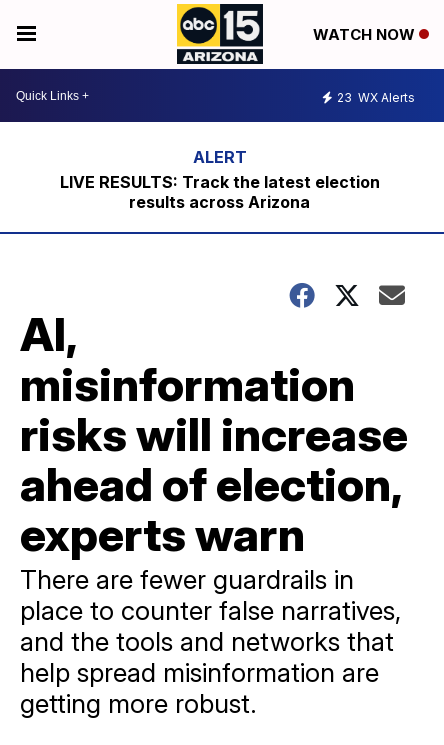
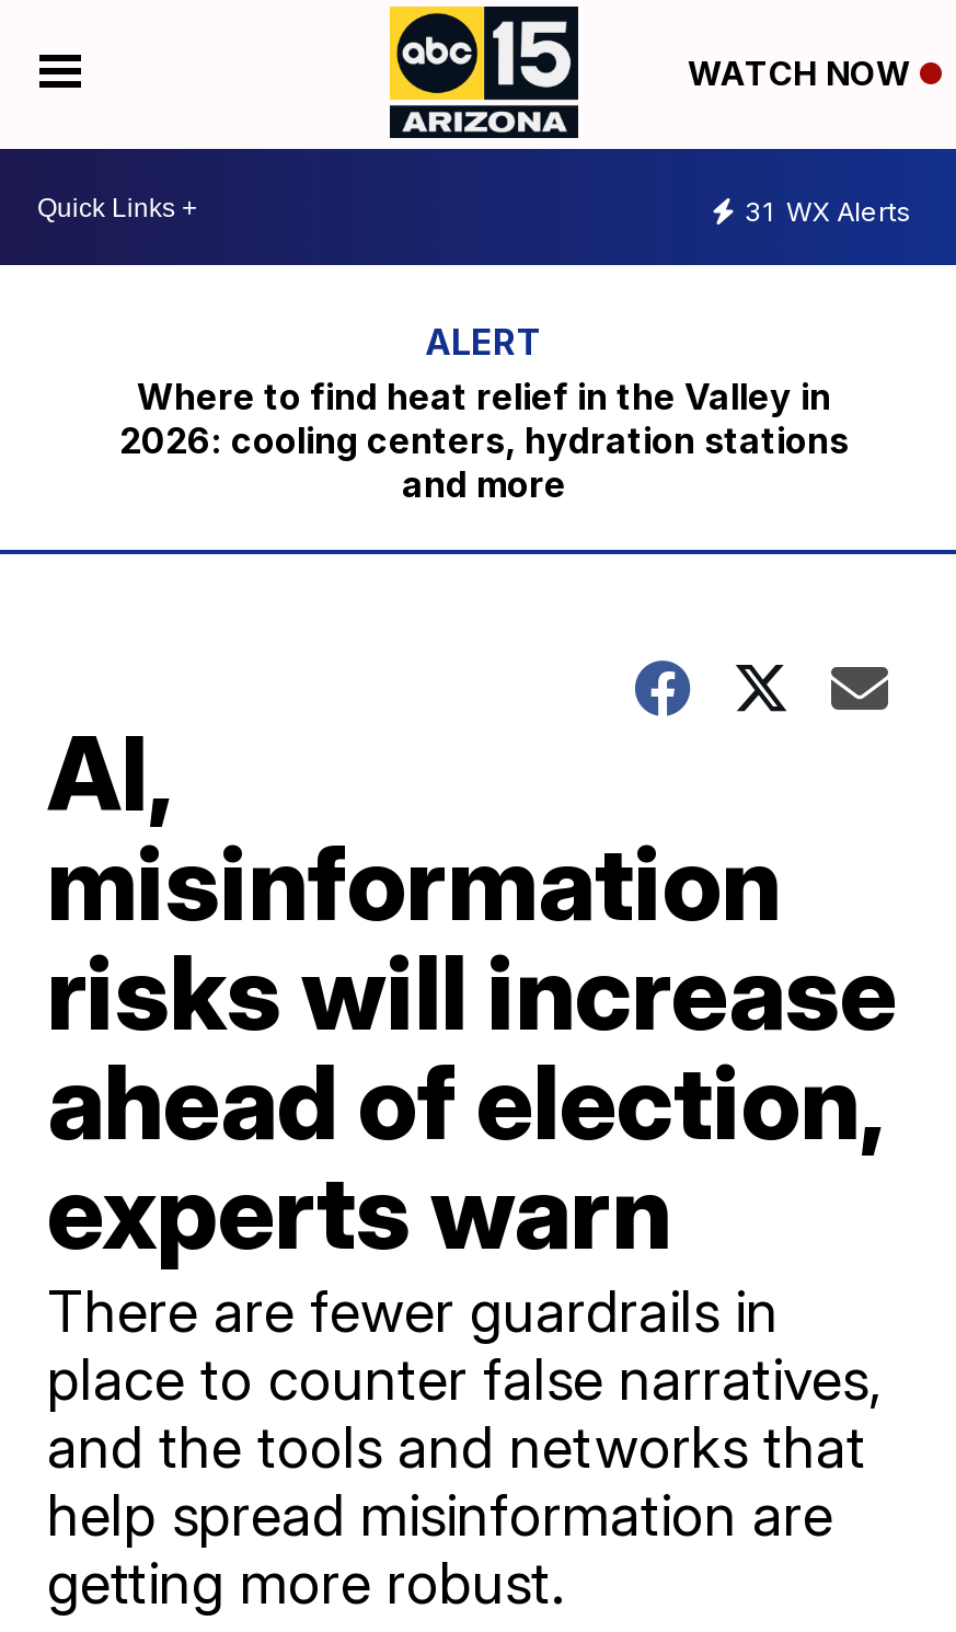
[337,89,415,104] 23 WX Alerts -> [745,194,911,227] 31 WX Alerts
[60,172,380,212] LIVE RESULTS: Track the latest election | results across Arizona -> [119,375,849,506] Where to find heat relief in the Valley in | 2026: cooling centers, hydration stations | and more

